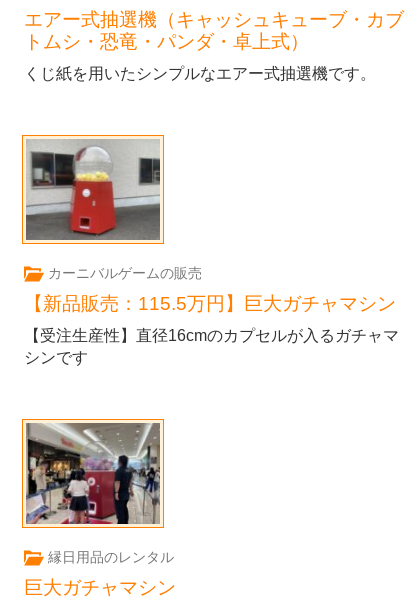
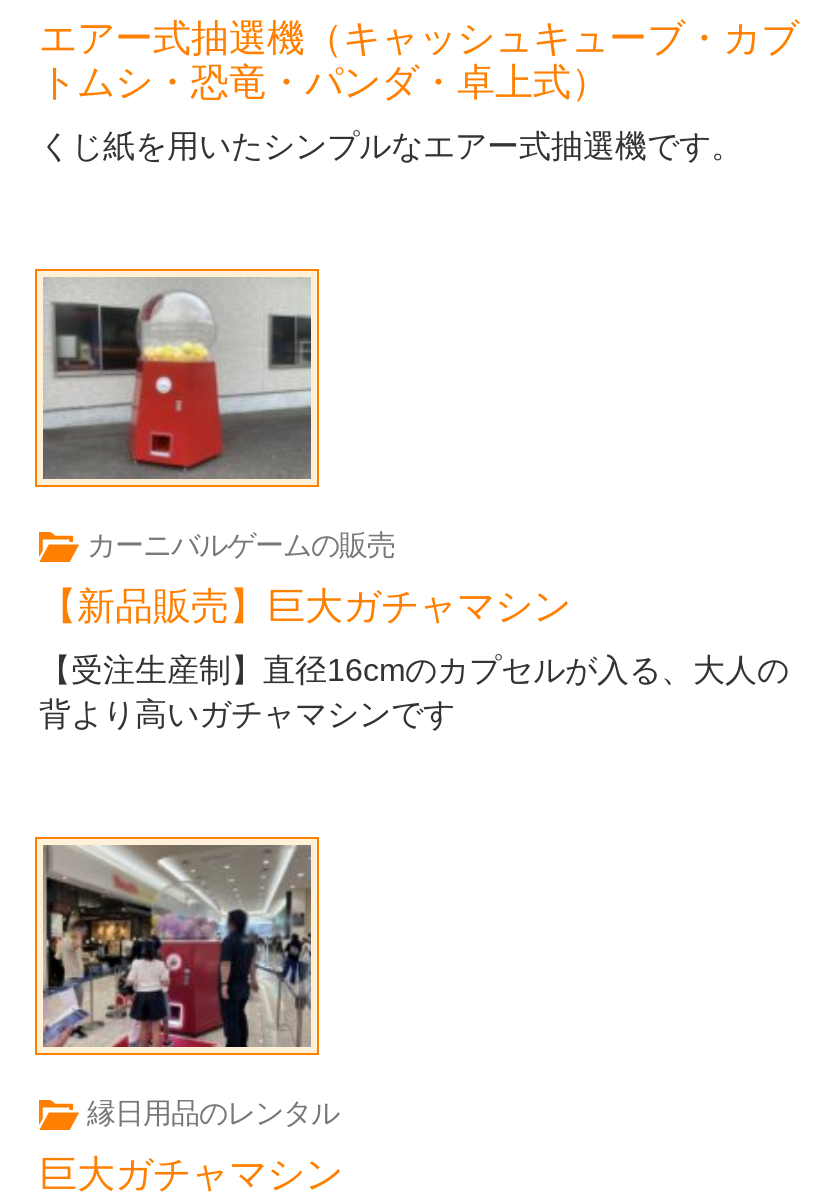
[24,293,396,314] 【新品販売：115.5万円】巨大ガチャマシン -> [39,584,571,626] 【新品販売】巨大ガチャマシン
[24,327,399,366] 【受注生産性】直径16cmのカプセルが入るガチャマ | シンです -> [39,652,789,730] 【受注生産制】直径16cmのカプセルが入る、大人の | 背より高いガチャマシンです

